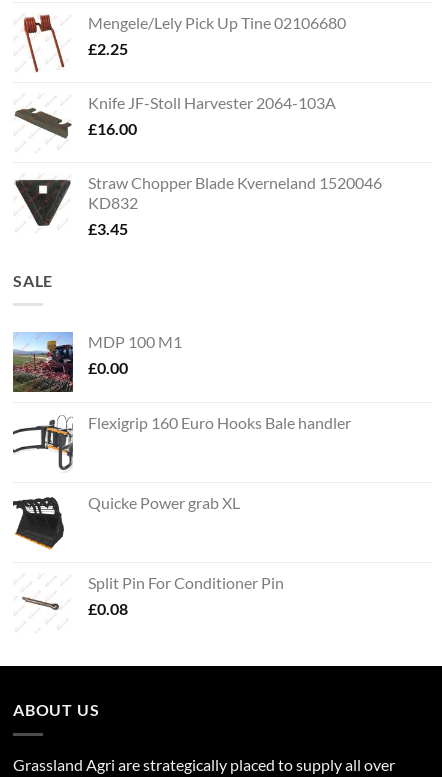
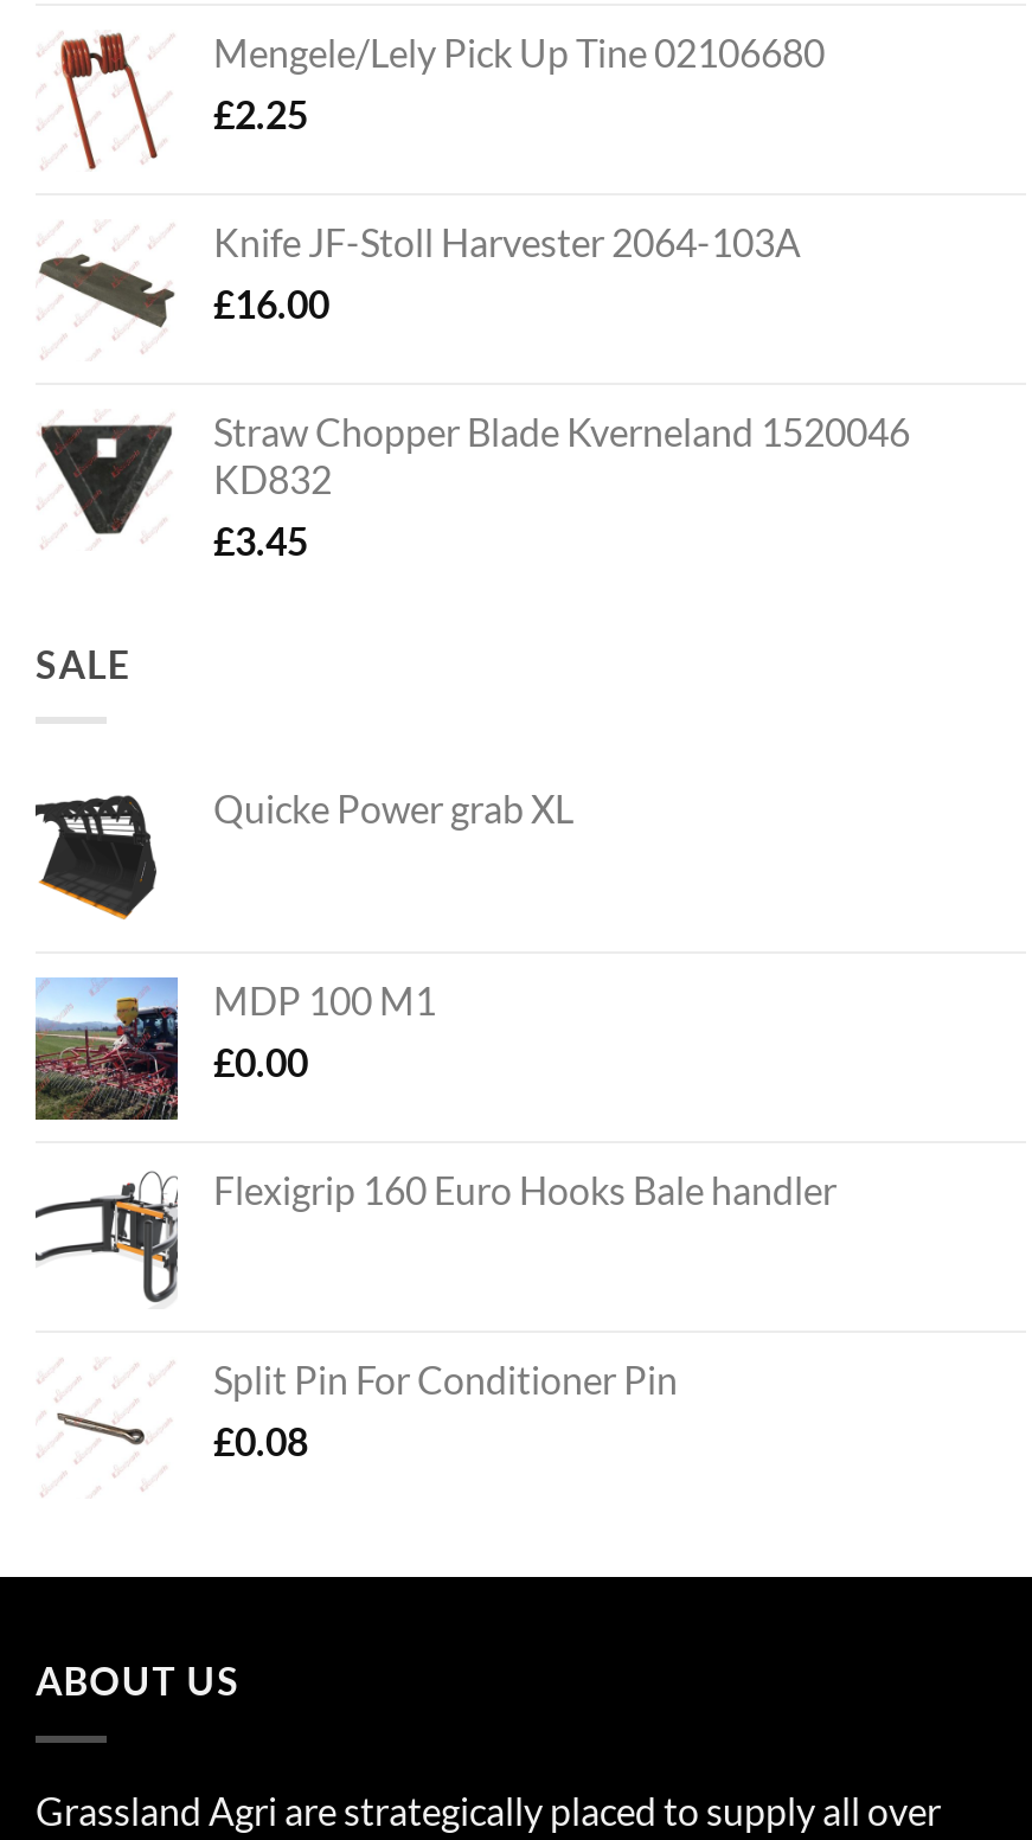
moved [11,331,351,432] -> [31,975,837,1213]: [image] | MDP 100 M1 | £0.00 | Flexigrip 160 Euro Hooks Bale handler
moved [35,415,75,468] -> [88,1174,182,1300]: [image]
moved [12,493,240,550] -> [33,786,573,921]: [image] | Quicke Power grab XL

